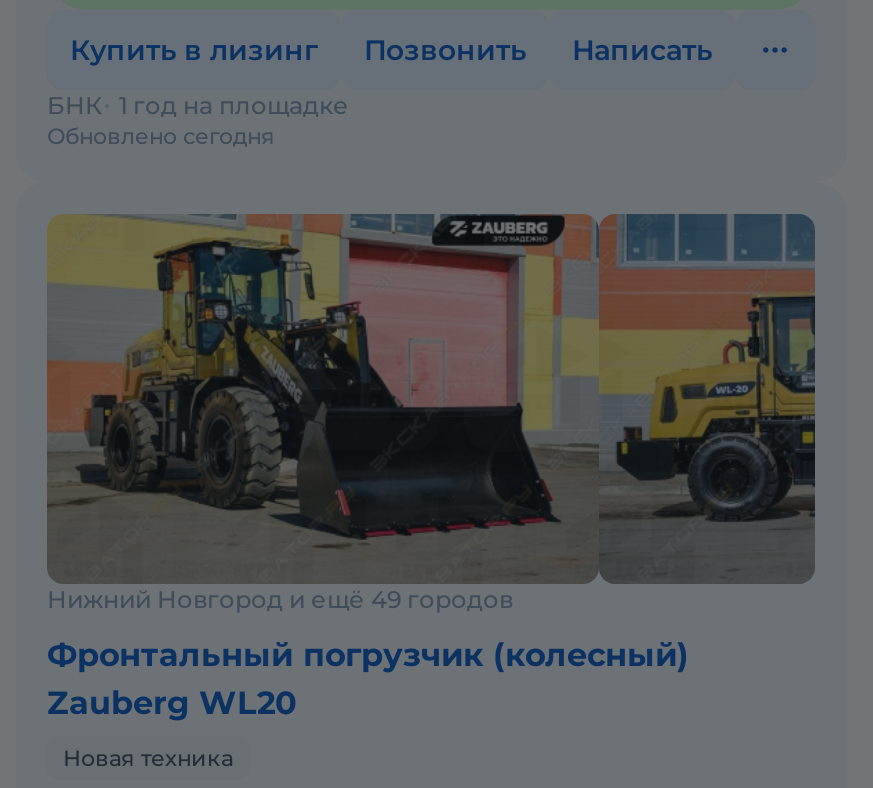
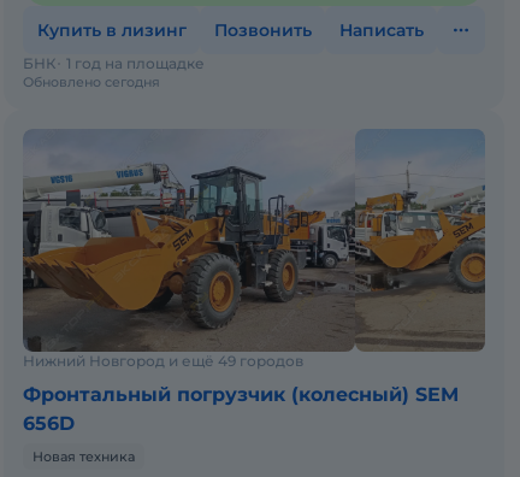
[45,212,817,722] [image] | Фронтальный погрузчик (колесный) | Zauberg WL20 -> [22,129,486,435] [image] | Фронтальный погрузчик (колесный) SEM | 656D

